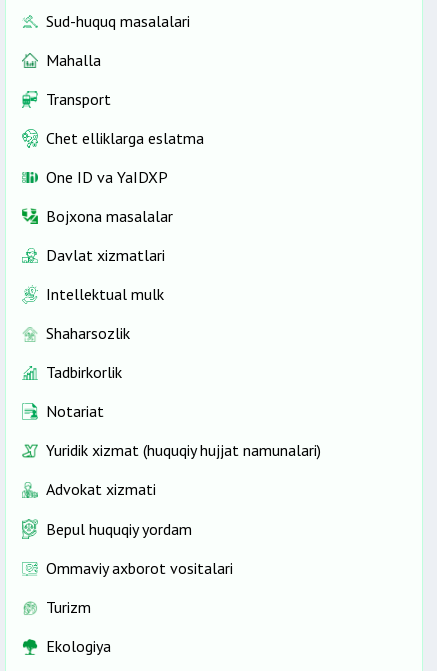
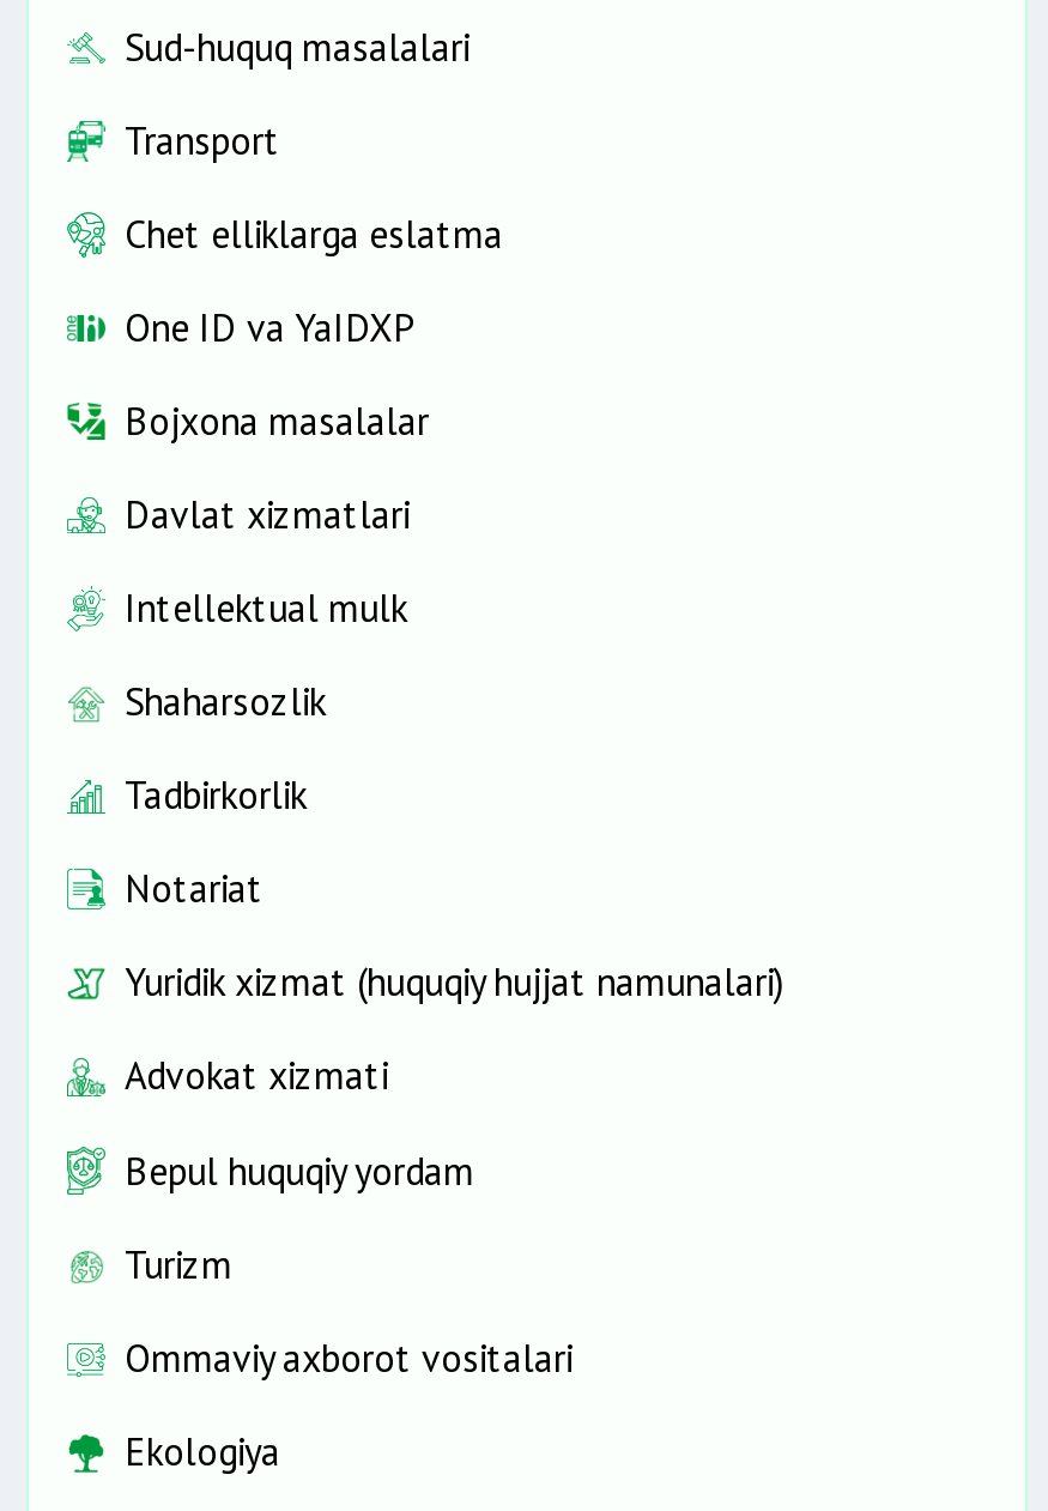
[46,50,101,70] Mahalla -> none
moved [46,597,91,617] -> [125,1241,232,1289]: Turizm

